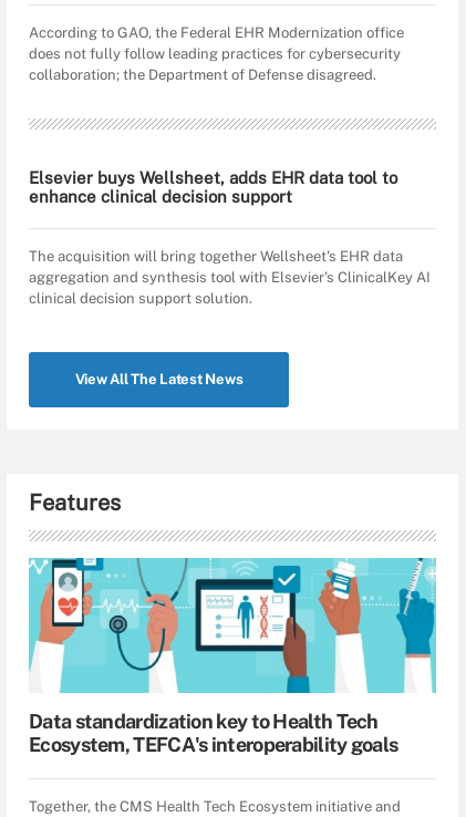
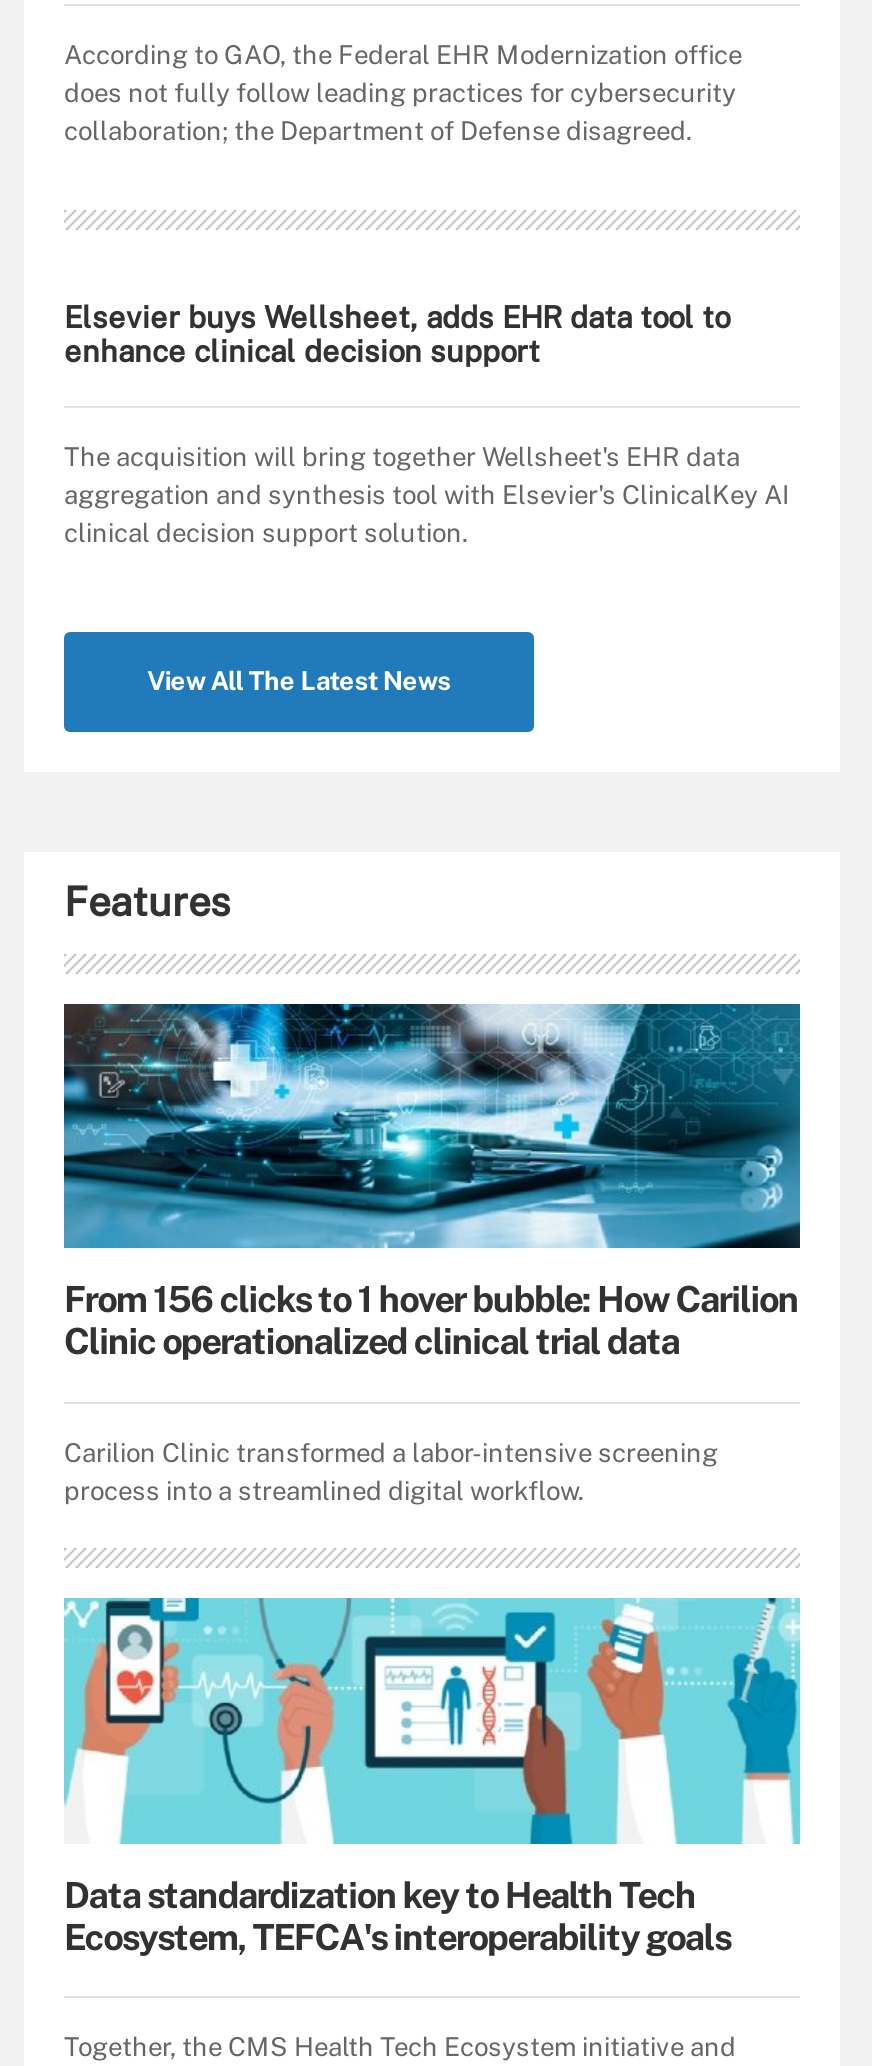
none -> [62,1002,802,1506] [image] | From 156 clicks to 1 hover bubble: How Carilion | Clinic operationalized clinical trial data | Carilion Clinic transformed a labor-intensive screening | process into a streamlined digital workflow.

